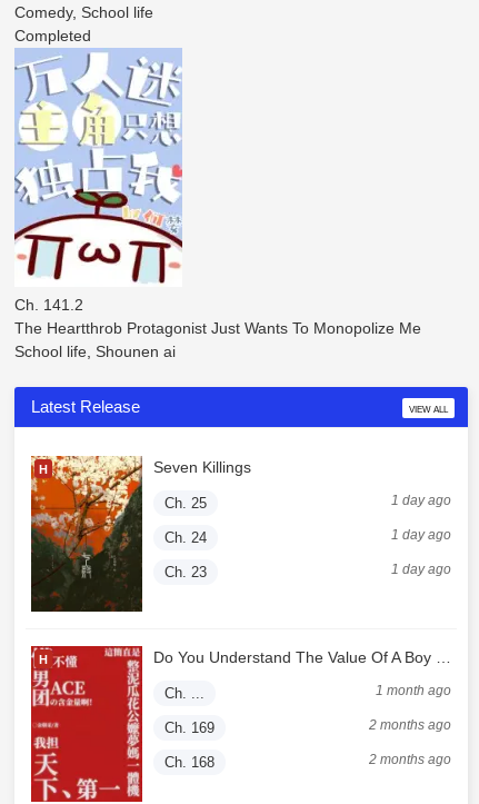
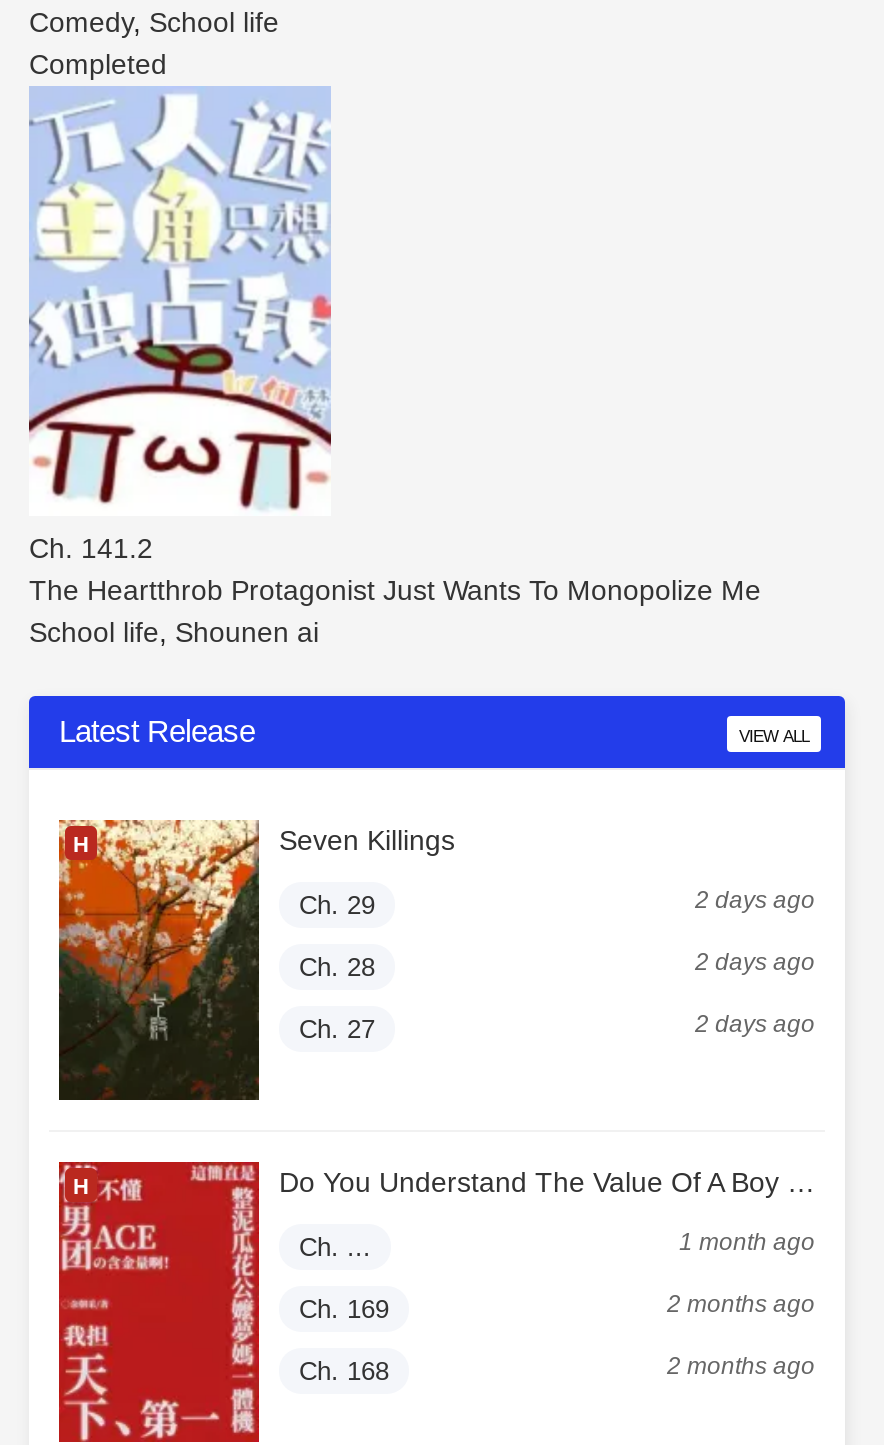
[164,495,207,512] Ch. 25 -> [299,890,375,920] Ch. 29
[391,493,451,508] 1 day ago -> [695,886,815,914] 2 days ago
[164,529,207,546] Ch. 24 -> [299,952,375,982] Ch. 28
[391,527,451,543] 1 day ago -> [695,948,815,976] 2 days ago
[164,564,207,580] Ch. 23 -> [299,1014,375,1044] Ch. 27
[391,562,451,577] 1 day ago -> [695,1010,815,1038] 2 days ago

